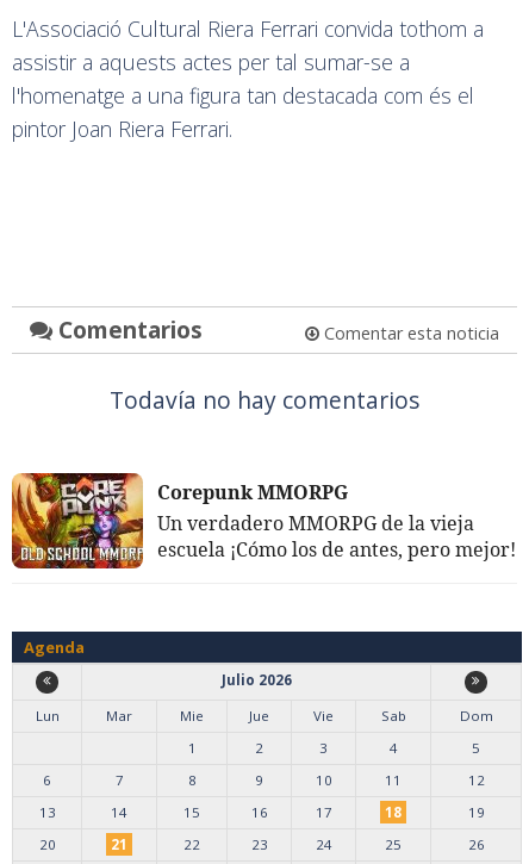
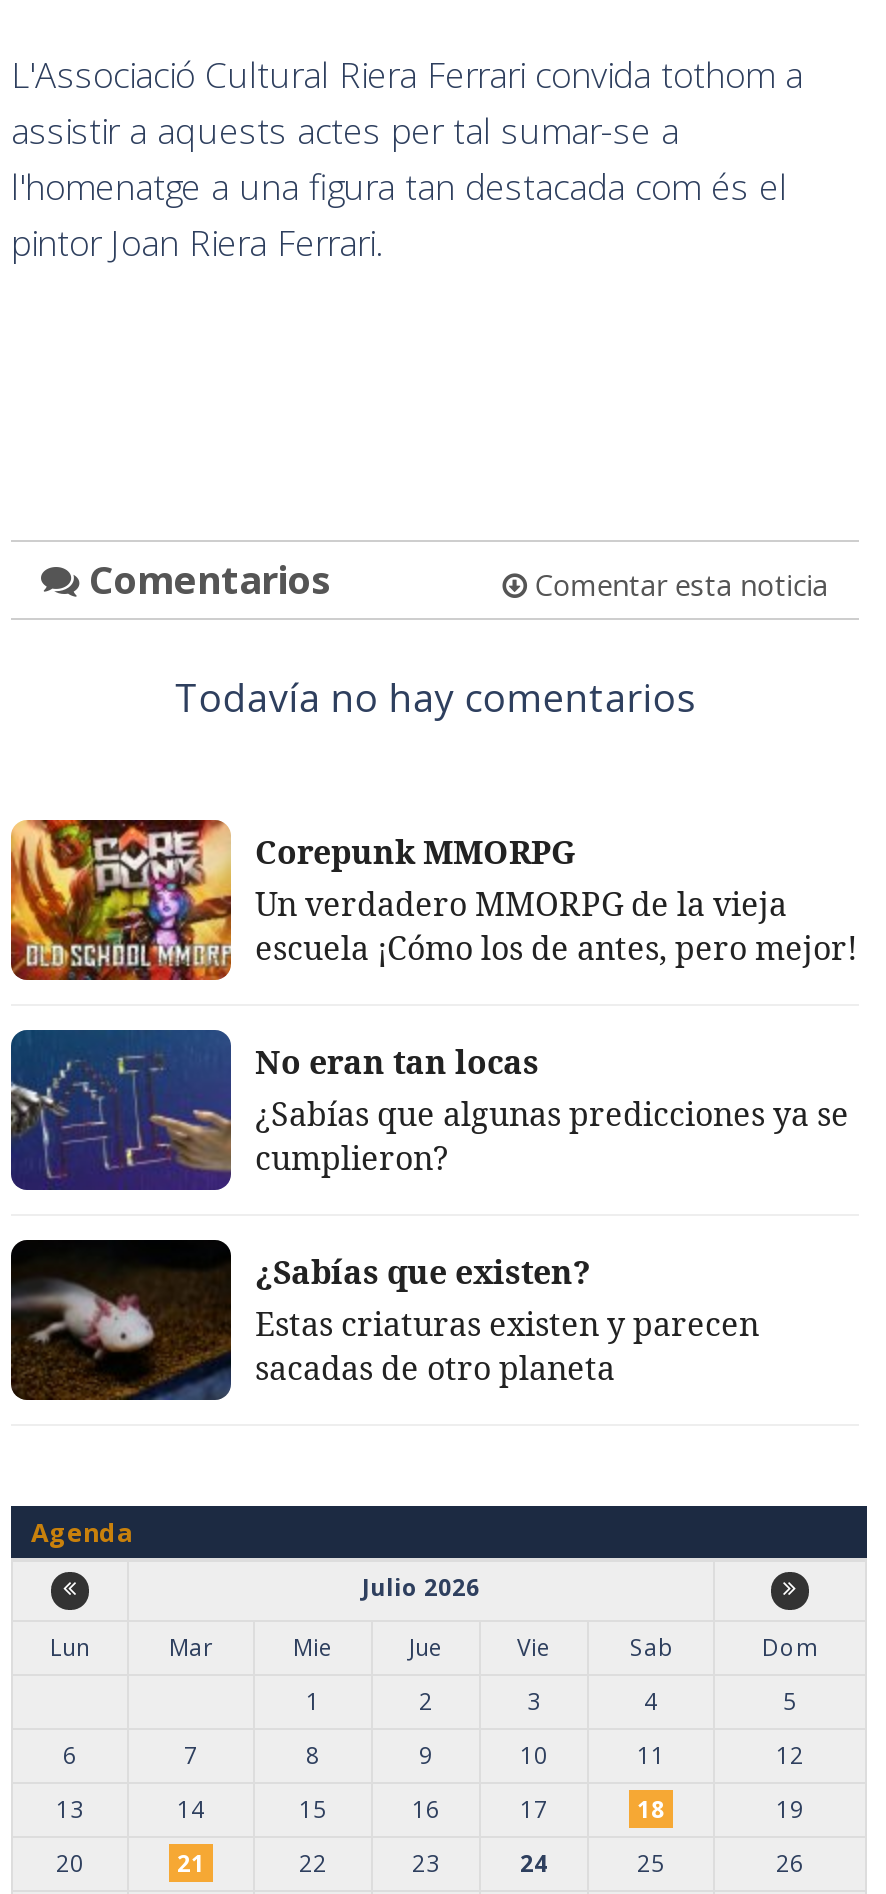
none -> [9,1028,849,1390] [image] | No eran tan locas | ¿Sabías que algunas predicciones ya se | cumplieron? | ¿Sabías que existen? | Estas criaturas existen y parecen | sacadas de otro planeta
none -> [9,1238,227,1402] [image]

